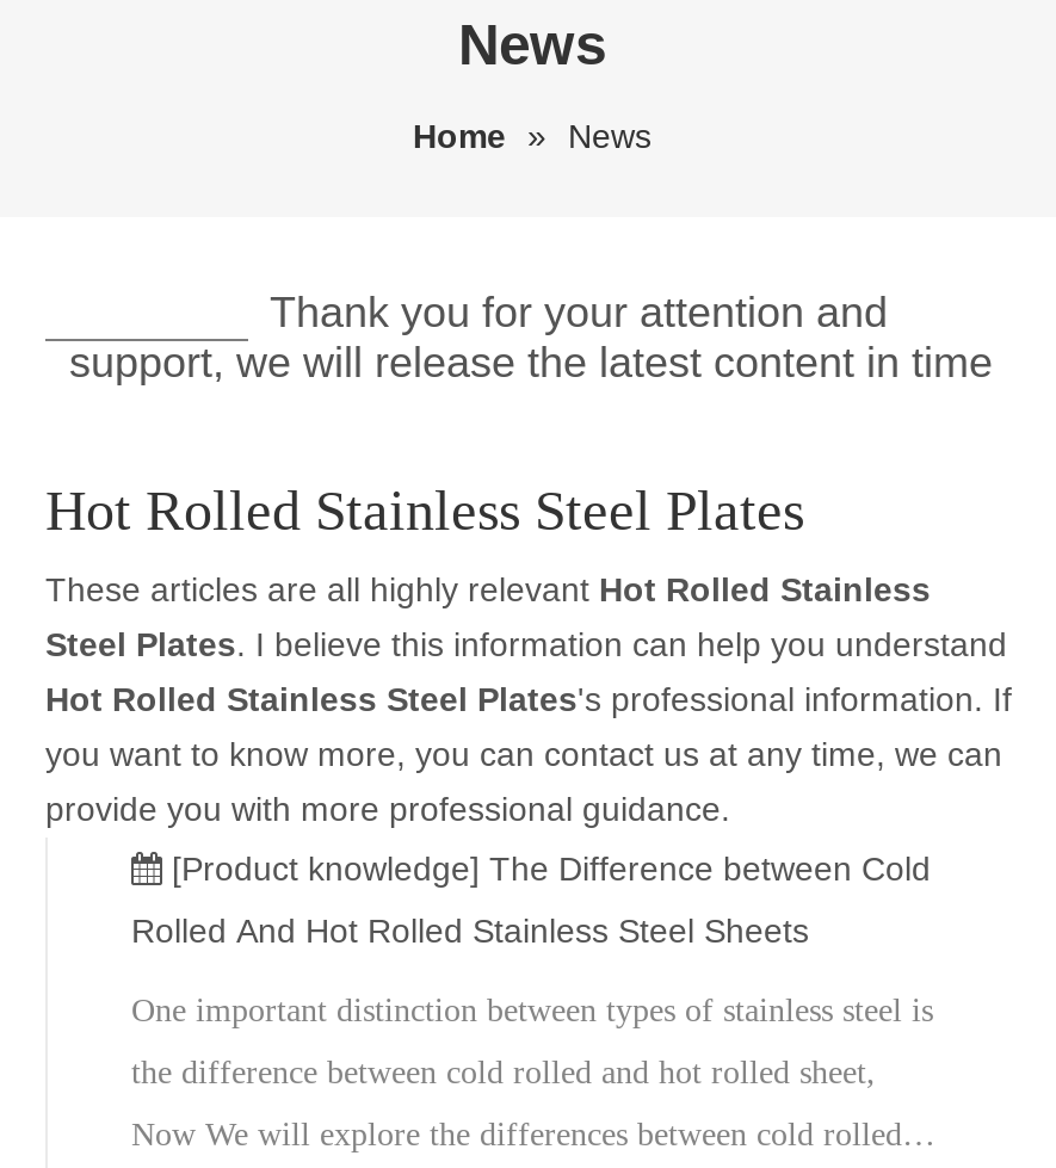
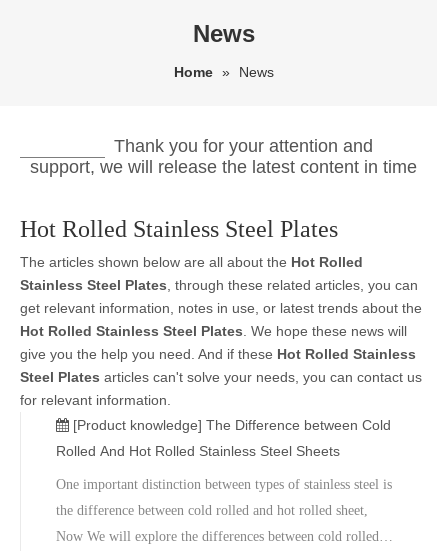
[45,570,1012,828] These articles are all highly relevant Hot Rolled Stainless | Steel Plates. I believe this information can help you understand | Hot Rolled Stainless Steel Plates's professional information. If | you want to know more, you can contact us at any time, we can | provide you with more professional guidance. -> [20,254,422,408] The articles shown below are all about the Hot Rolled | Stainless Steel Plates, through these related articles, you can | get relevant information, notes in use, or latest trends about the | Hot Rolled Stainless Steel Plates. We hope these news will | give you the help you need. And if these Hot Rolled Stainless | Steel Plates articles can't solve your needs, you can contact us | for relevant information.

